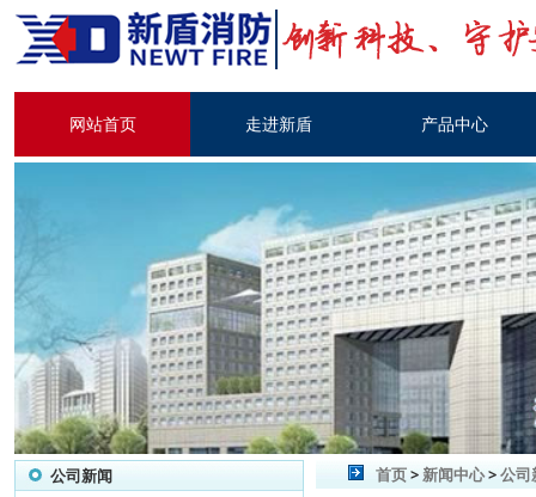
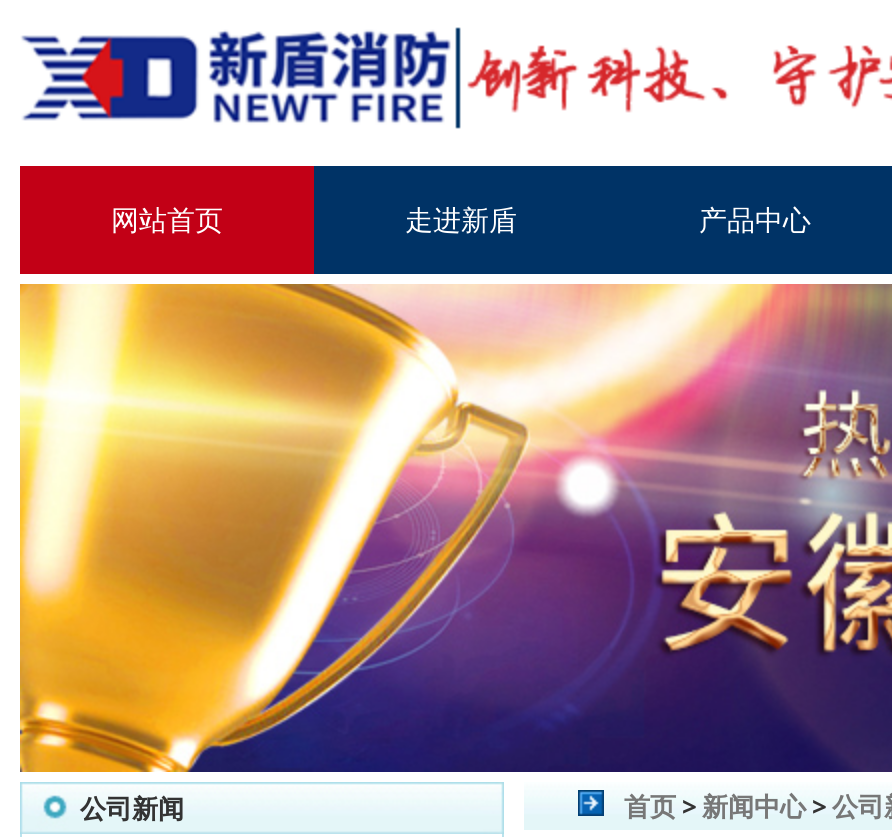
[13,161,532,455] [image] -> [18,282,886,774] [image]

